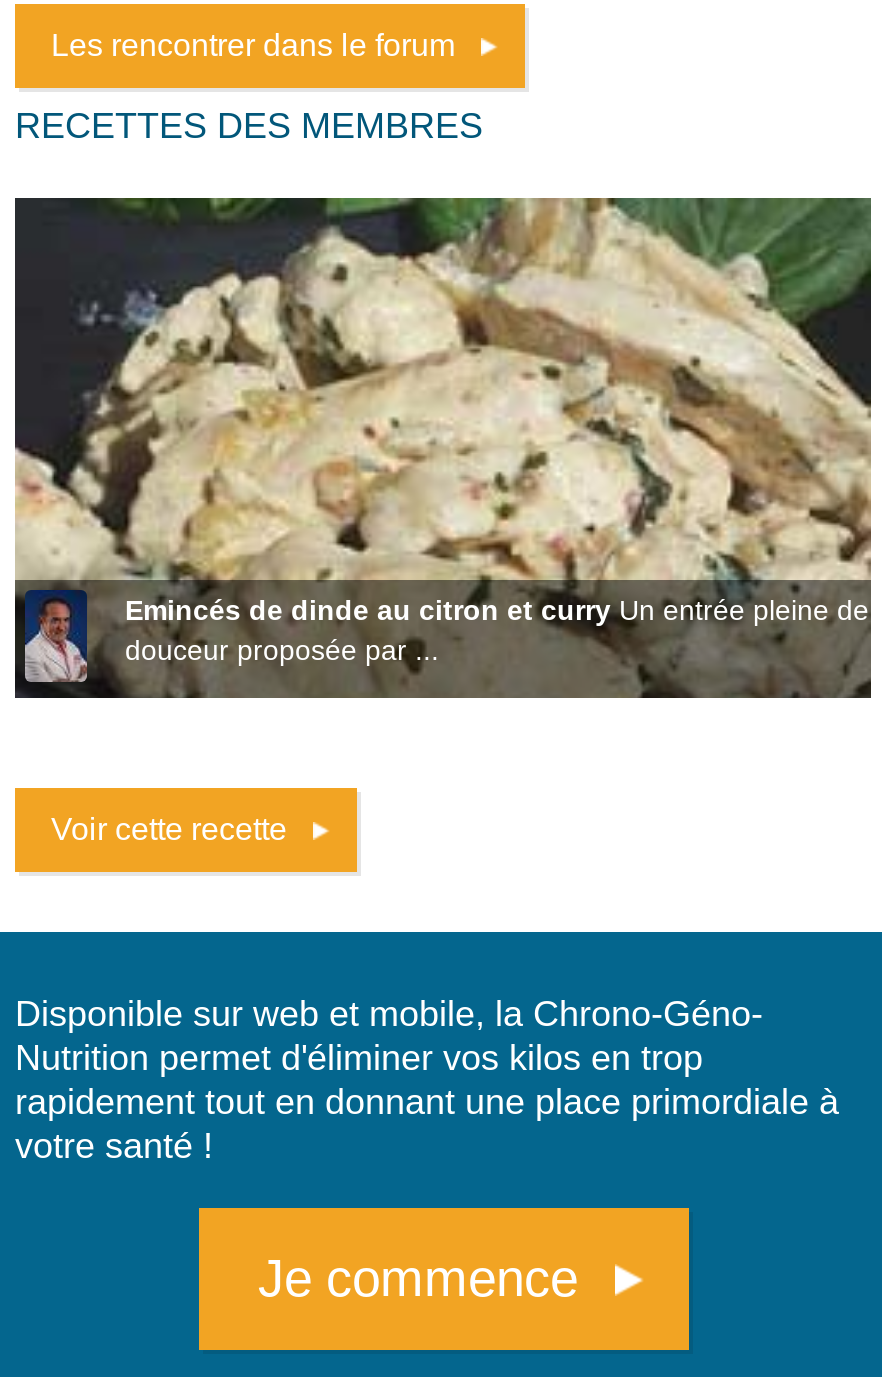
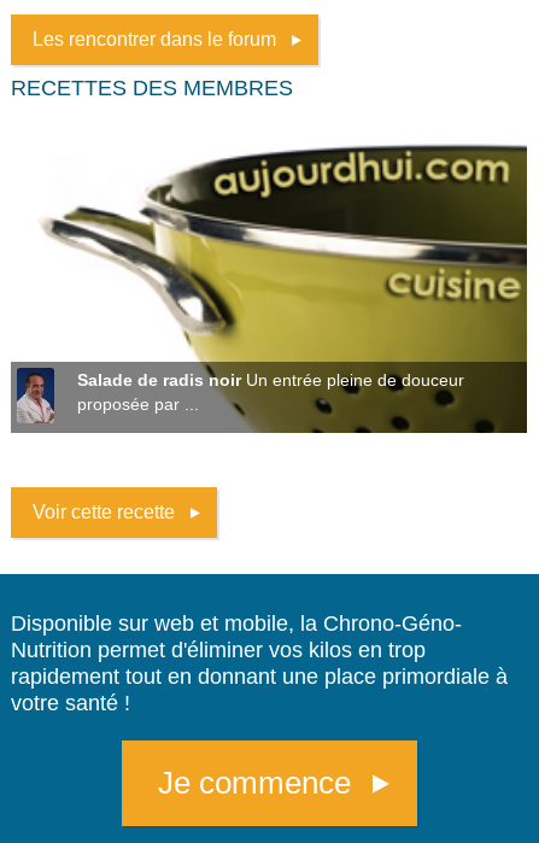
[13,196,873,700] [image] | Emincés de dinde au citron et curry Un entrée pleine de | douceur proposée par ... -> [11,131,527,434] [image] | Salade de radis noir Un entrée pleine de douceur | proposée par ...

